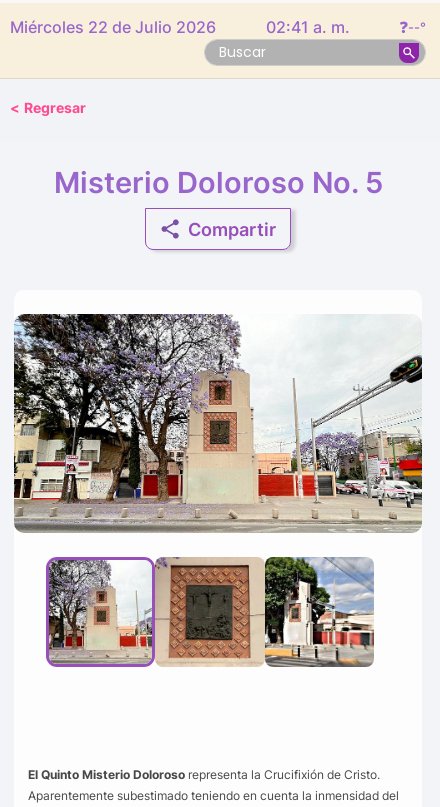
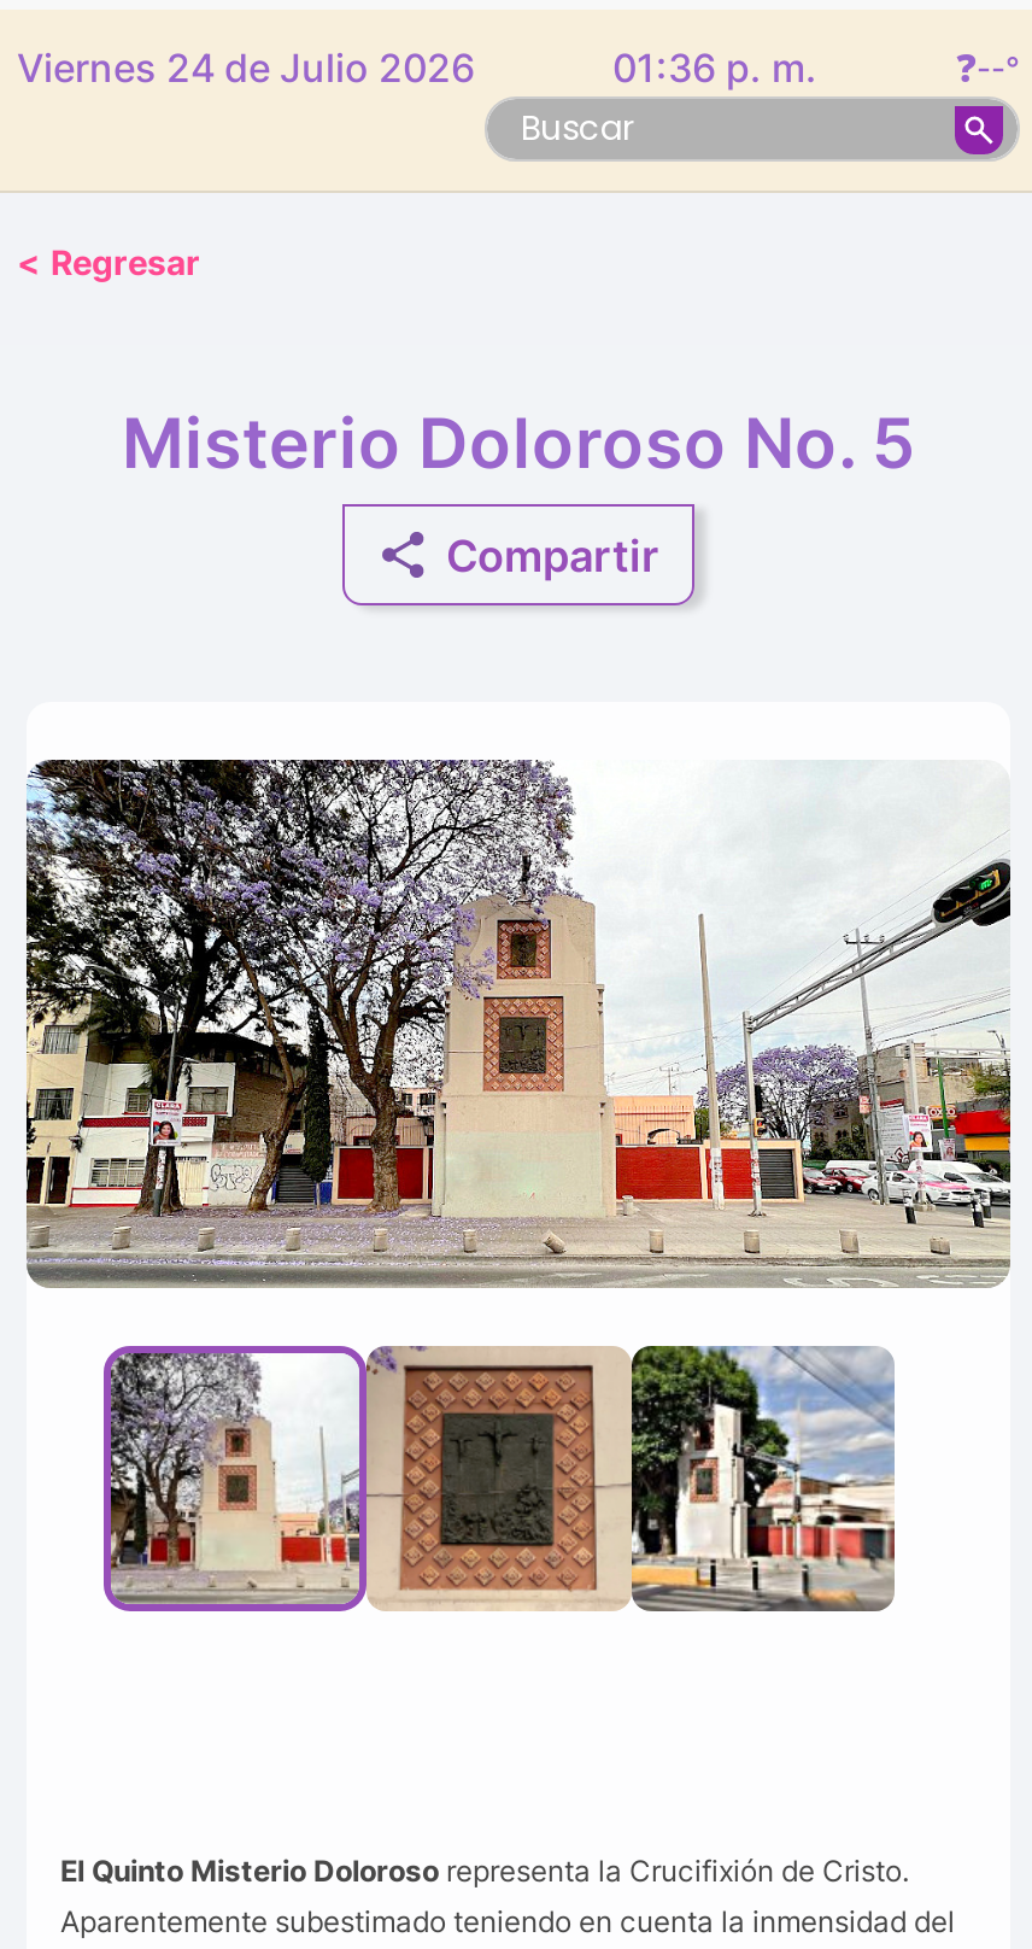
[10,17,216,37] Miércoles 22 de Julio 2026 -> [17,43,475,92] Viernes 24 de Julio 2026
[265,17,349,37] 02:41 a. m. -> [612,43,817,92] 01:36 p. m.

